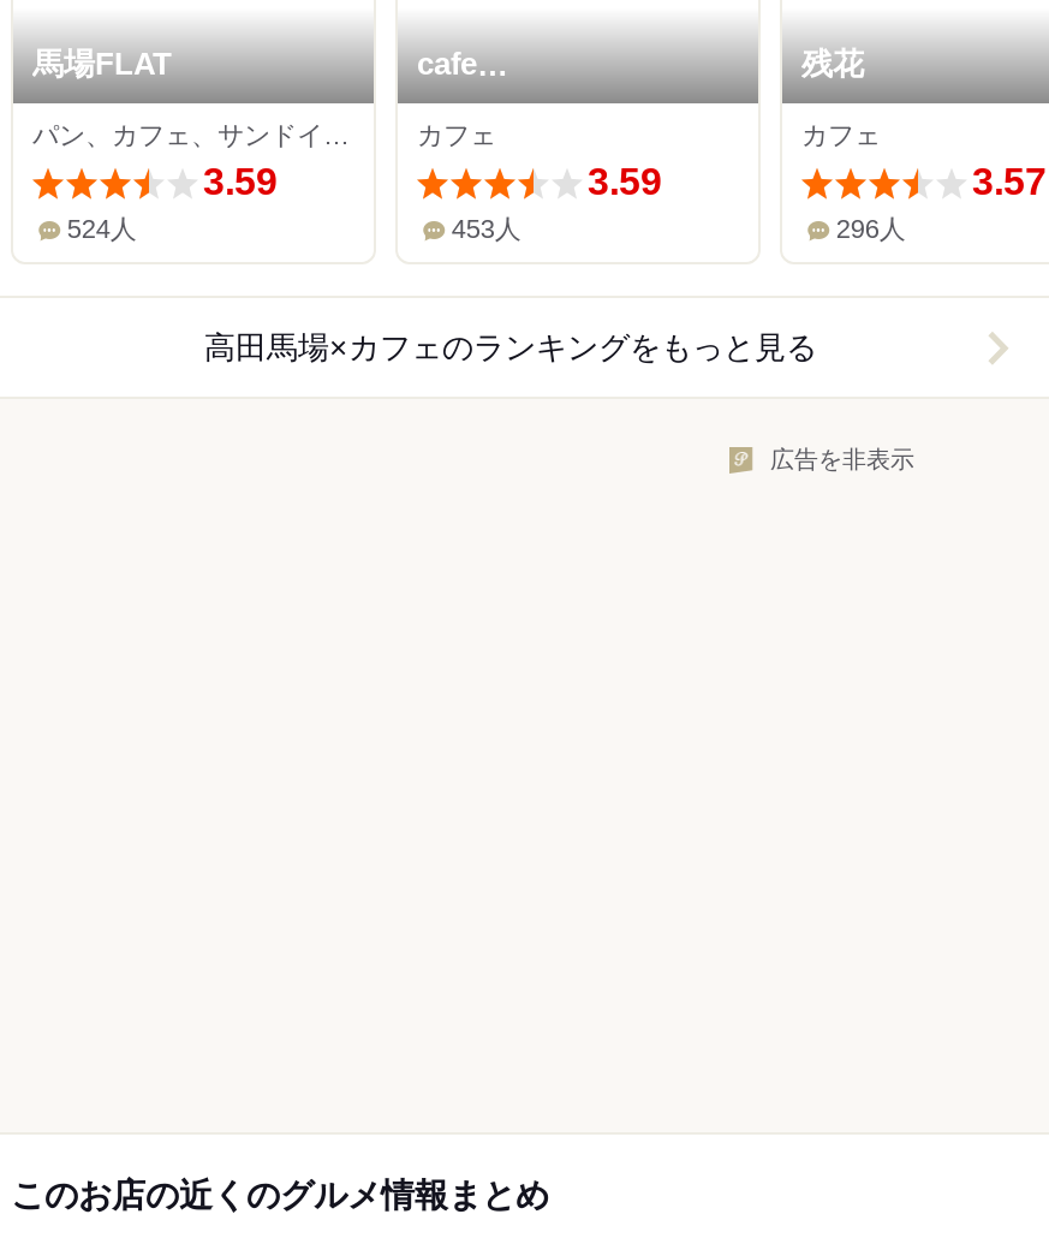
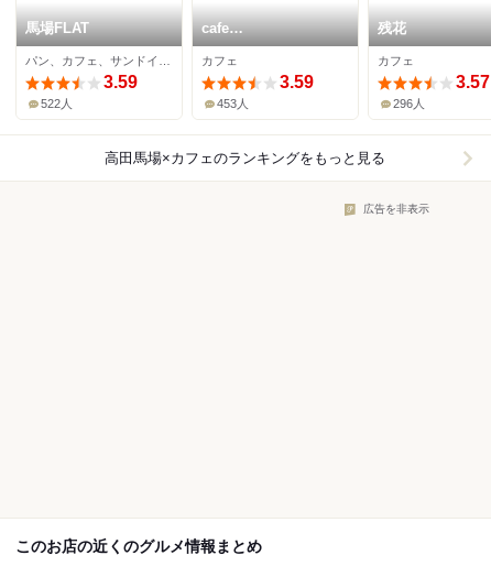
[67,215,137,244] 524人 -> [41,97,73,110] 522人

